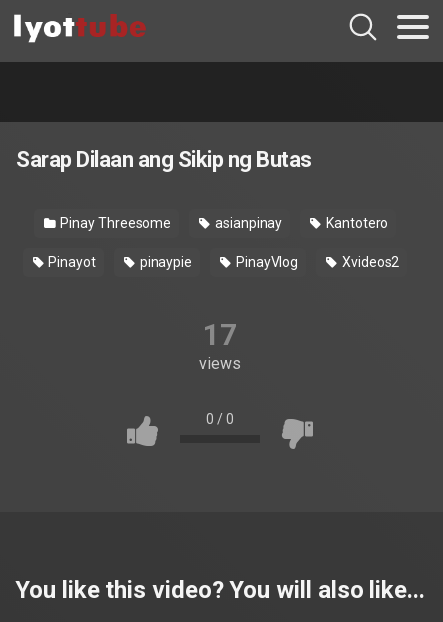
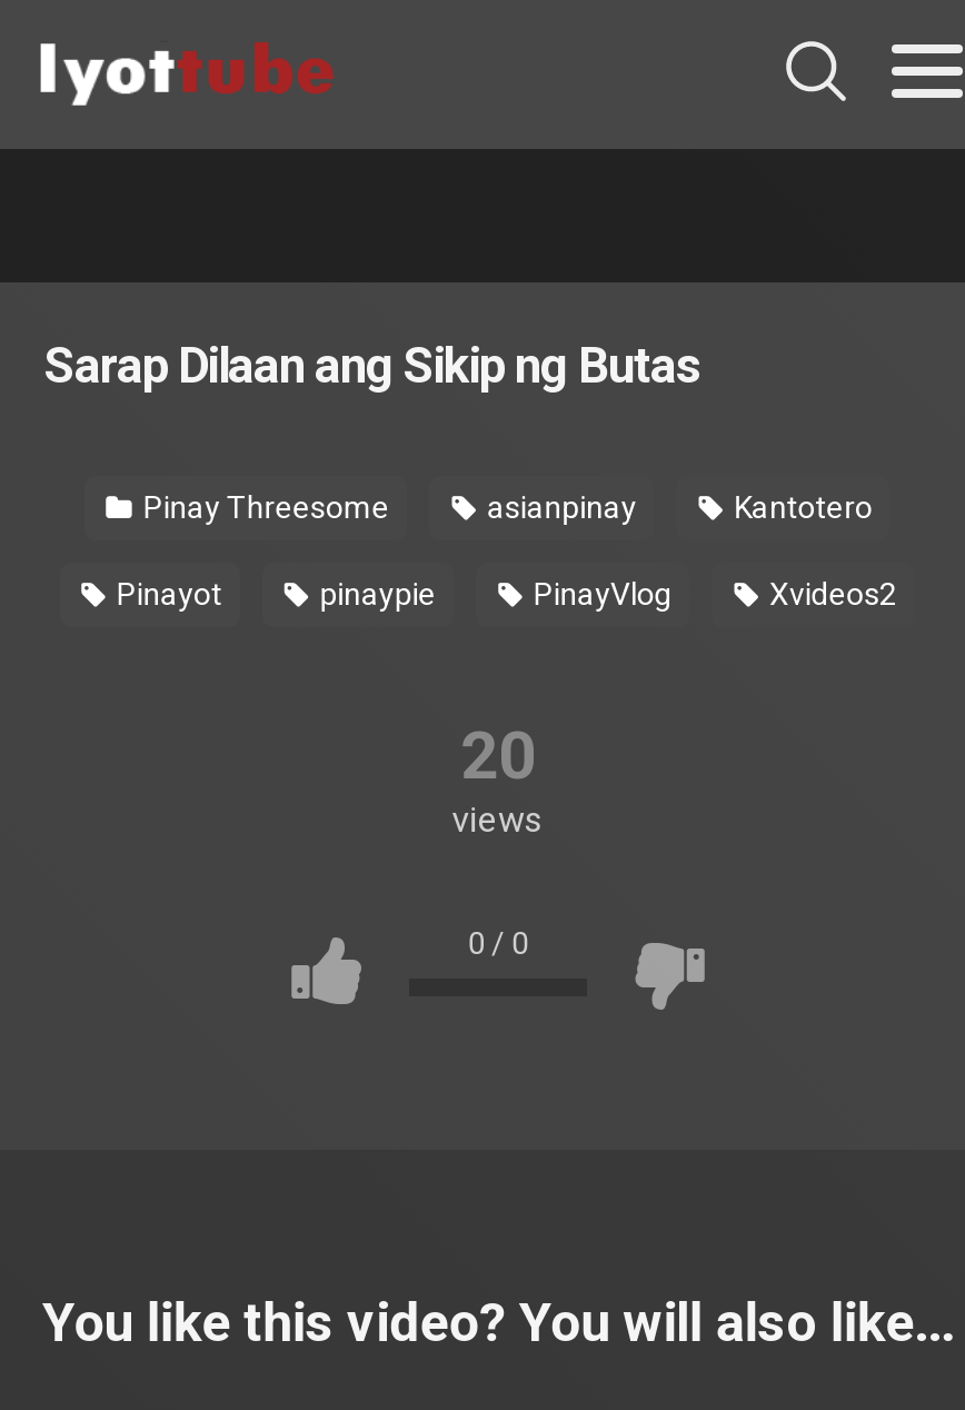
[203,317,237,352] 17 -> [460,716,536,794] 20

